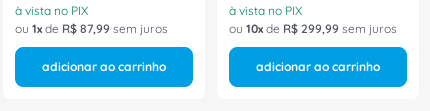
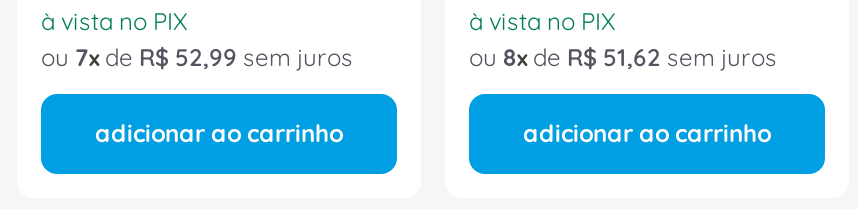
[15,21,168,36] ou 1 de R$ 87,99 sem juros -> [41,43,353,73] ou 7 de R$ 52,99 sem juros
[229,21,397,36] ou 10 de R$ 299,99 sem juros -> [469,43,777,73] ou 8 de R$ 51,62 sem juros

